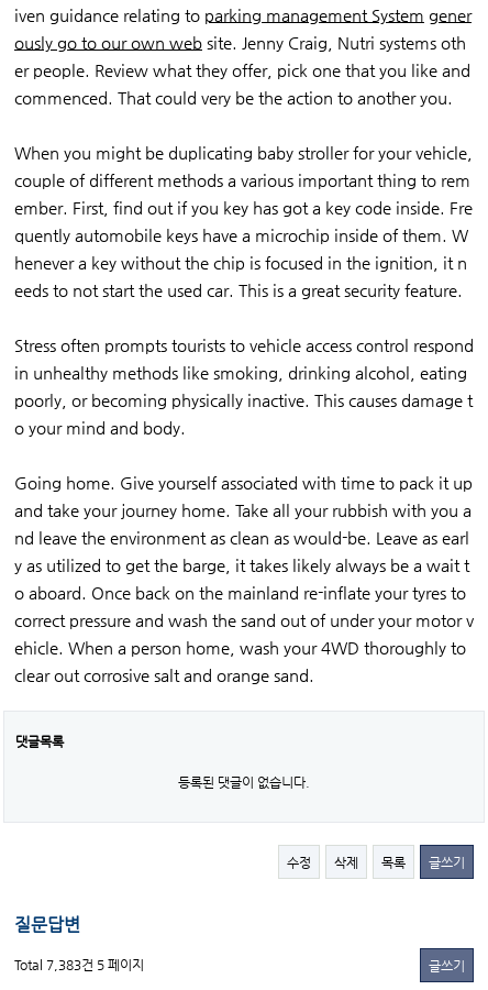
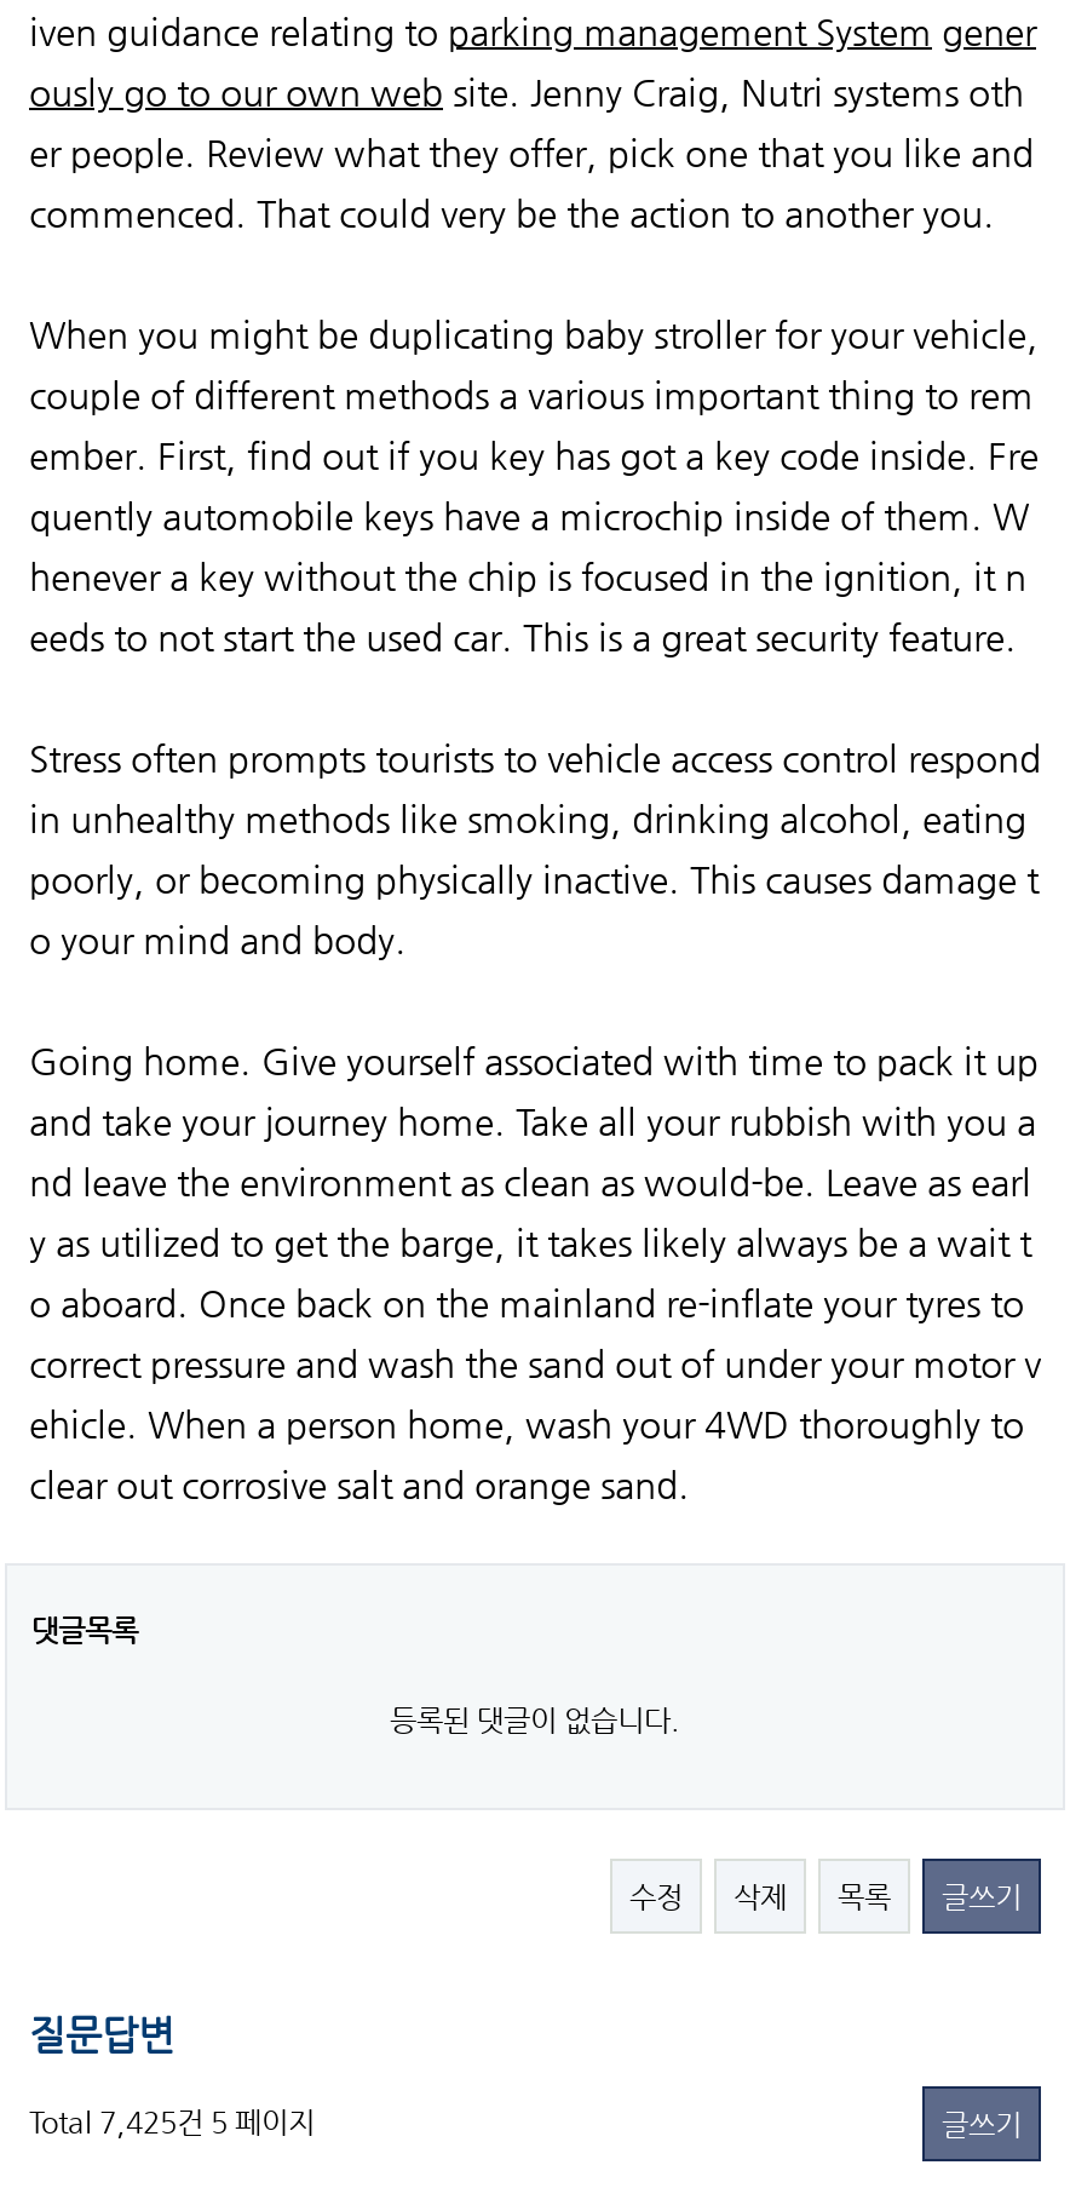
[14,957,144,973] Total 7,383건 5 페이지 -> [29,2106,315,2140] Total 7,425건 5 페이지

